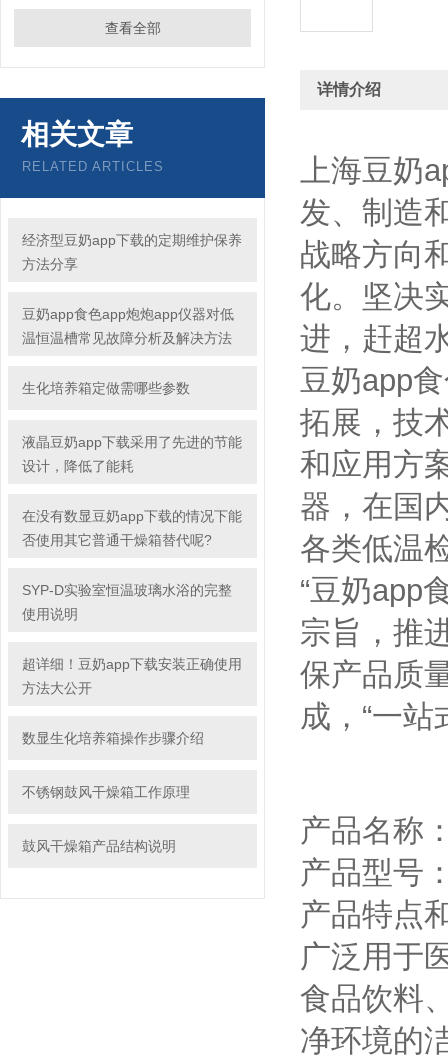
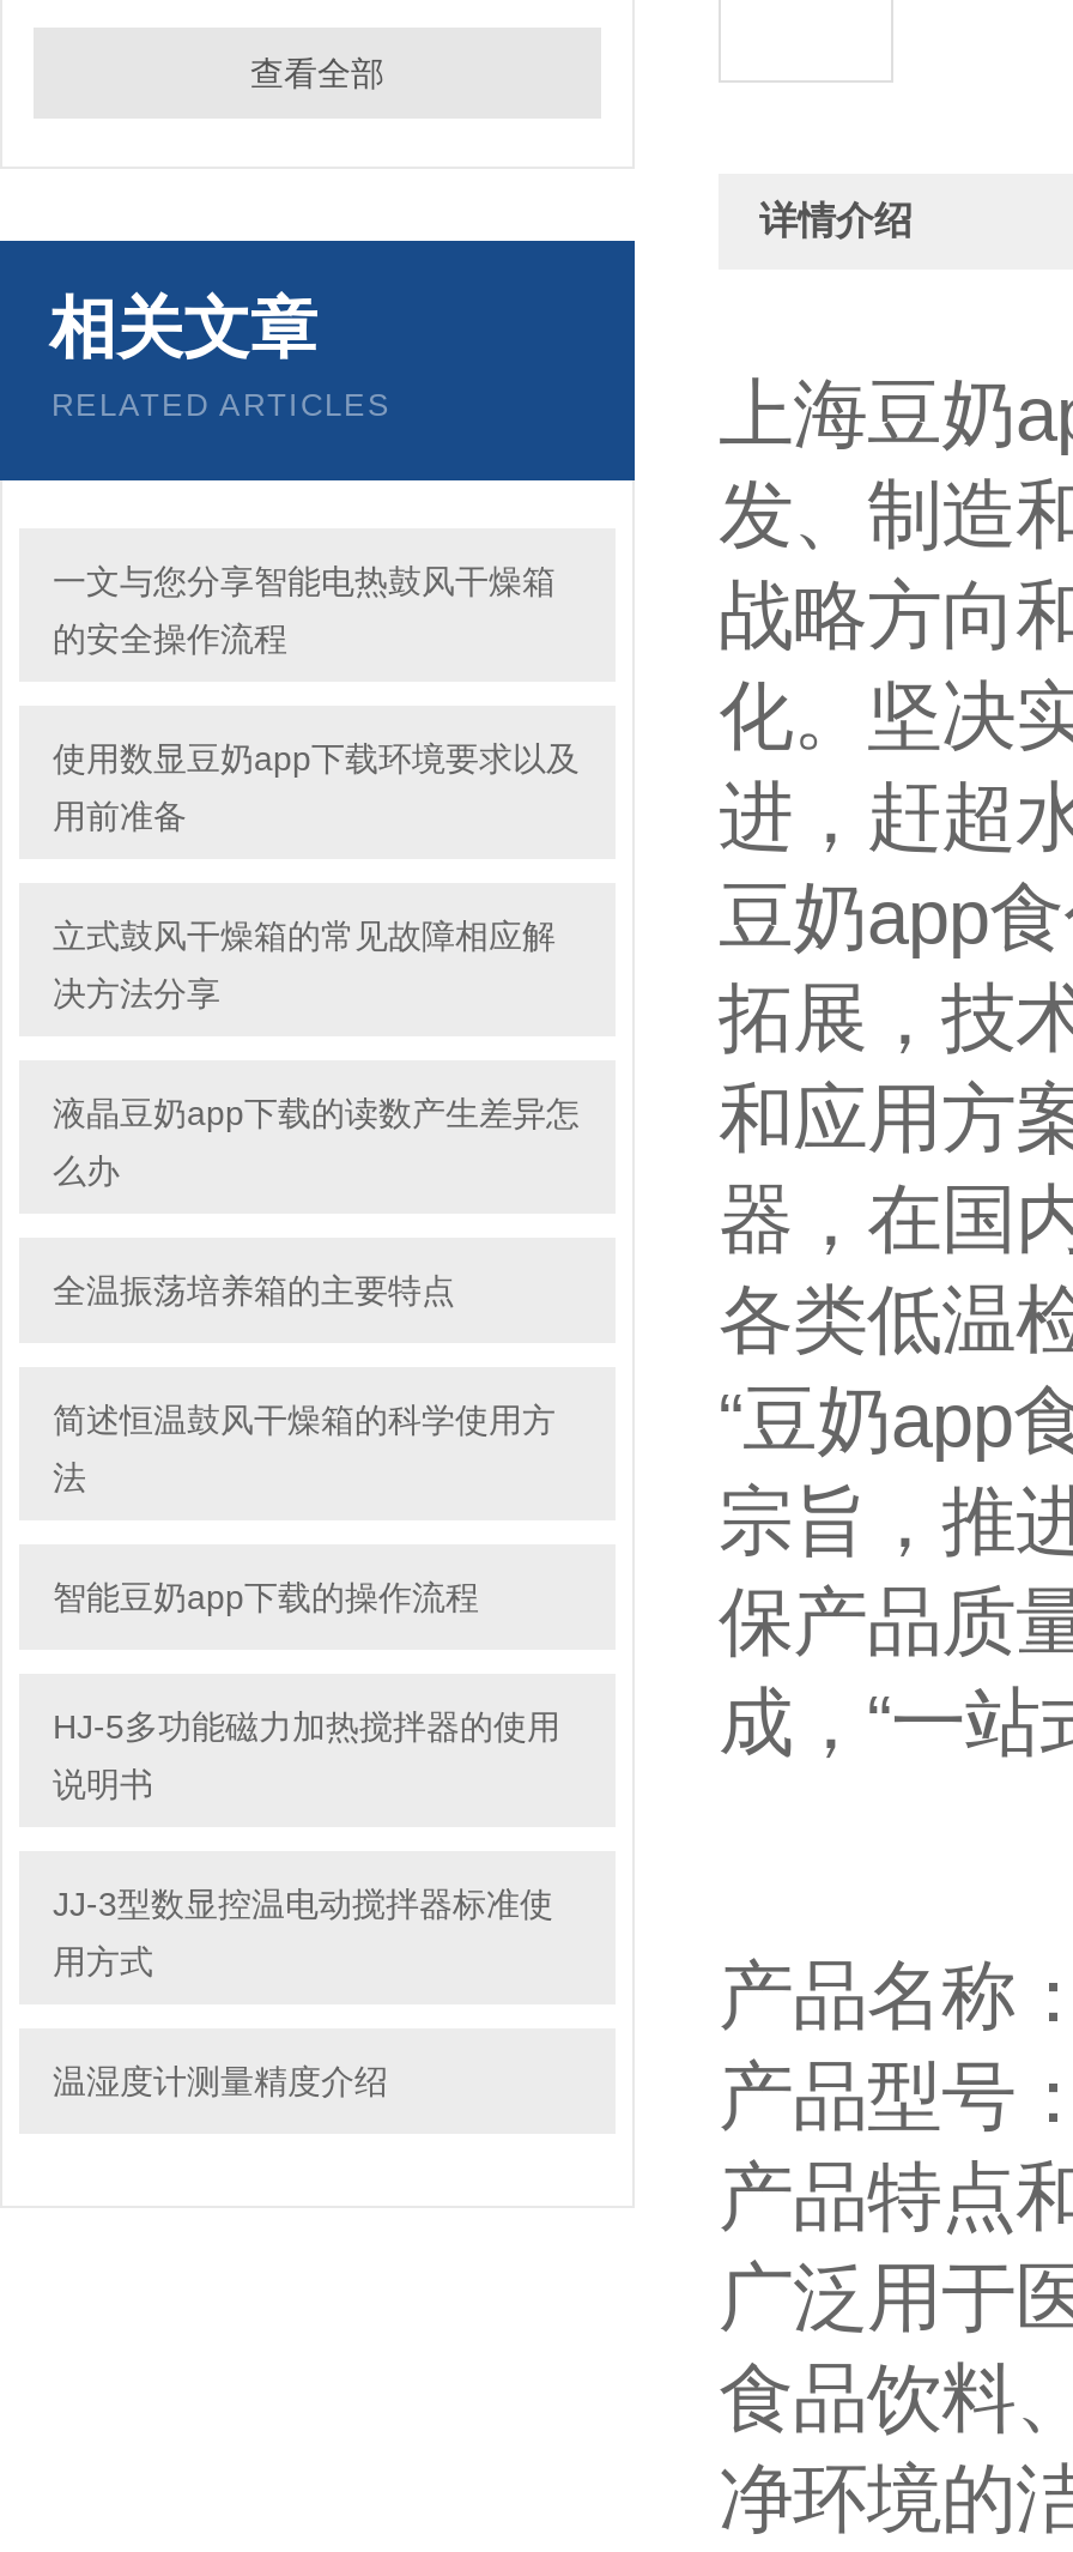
[22,232,242,854] 经济型豆奶app下载的定期维护保养 | 方法分享 | 豆奶app食色app炮炮app仪器对低 | 温恒温槽常见故障分析及解决方法 | 生化培养箱定做需哪些参数 | 液晶豆奶app下载采用了先进的节能 | 设计，降低了能耗 | 在没有数显豆奶app下载的情况下能 | 否使用其它普通干燥箱替代呢? | SYP-D实验室恒温玻璃水浴的完整 | 使用说明 | 超详细！豆奶app下载安装正确使用 | 方法大公开 | 数显生化培养箱操作步骤介绍 | 不锈钢鼓风干燥箱工作原理 | 鼓风干燥箱产品结构说明 -> [53,562,580,2100] 一文与您分享智能电热鼓风干燥箱 | 的安全操作流程 | 使用数显豆奶app下载环境要求以及 | 用前准备 | 立式鼓风干燥箱的常见故障相应解 | 决方法分享 | 液晶豆奶app下载的读数产生差异怎 | 么办 | 全温振荡培养箱的主要特点 | 简述恒温鼓风干燥箱的科学使用方 | 法 | 智能豆奶app下载的操作流程 | HJ-5多功能磁力加热搅拌器的使用 | 说明书 | JJ-3型数显控温电动搅拌器标准使 | 用方式 | 温湿度计测量精度介绍

